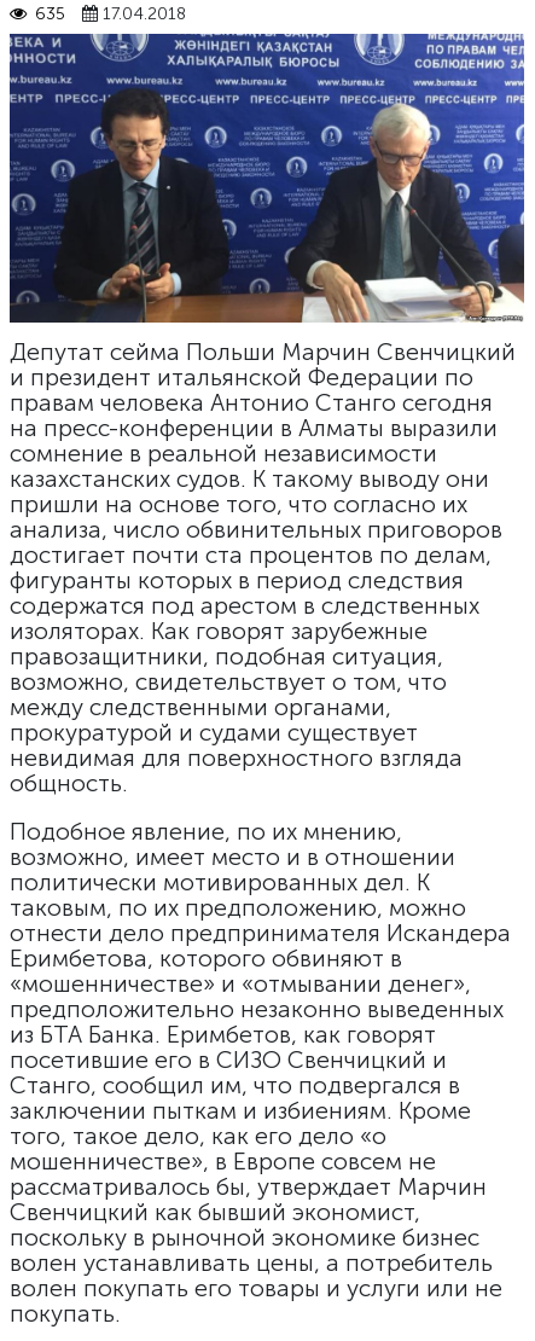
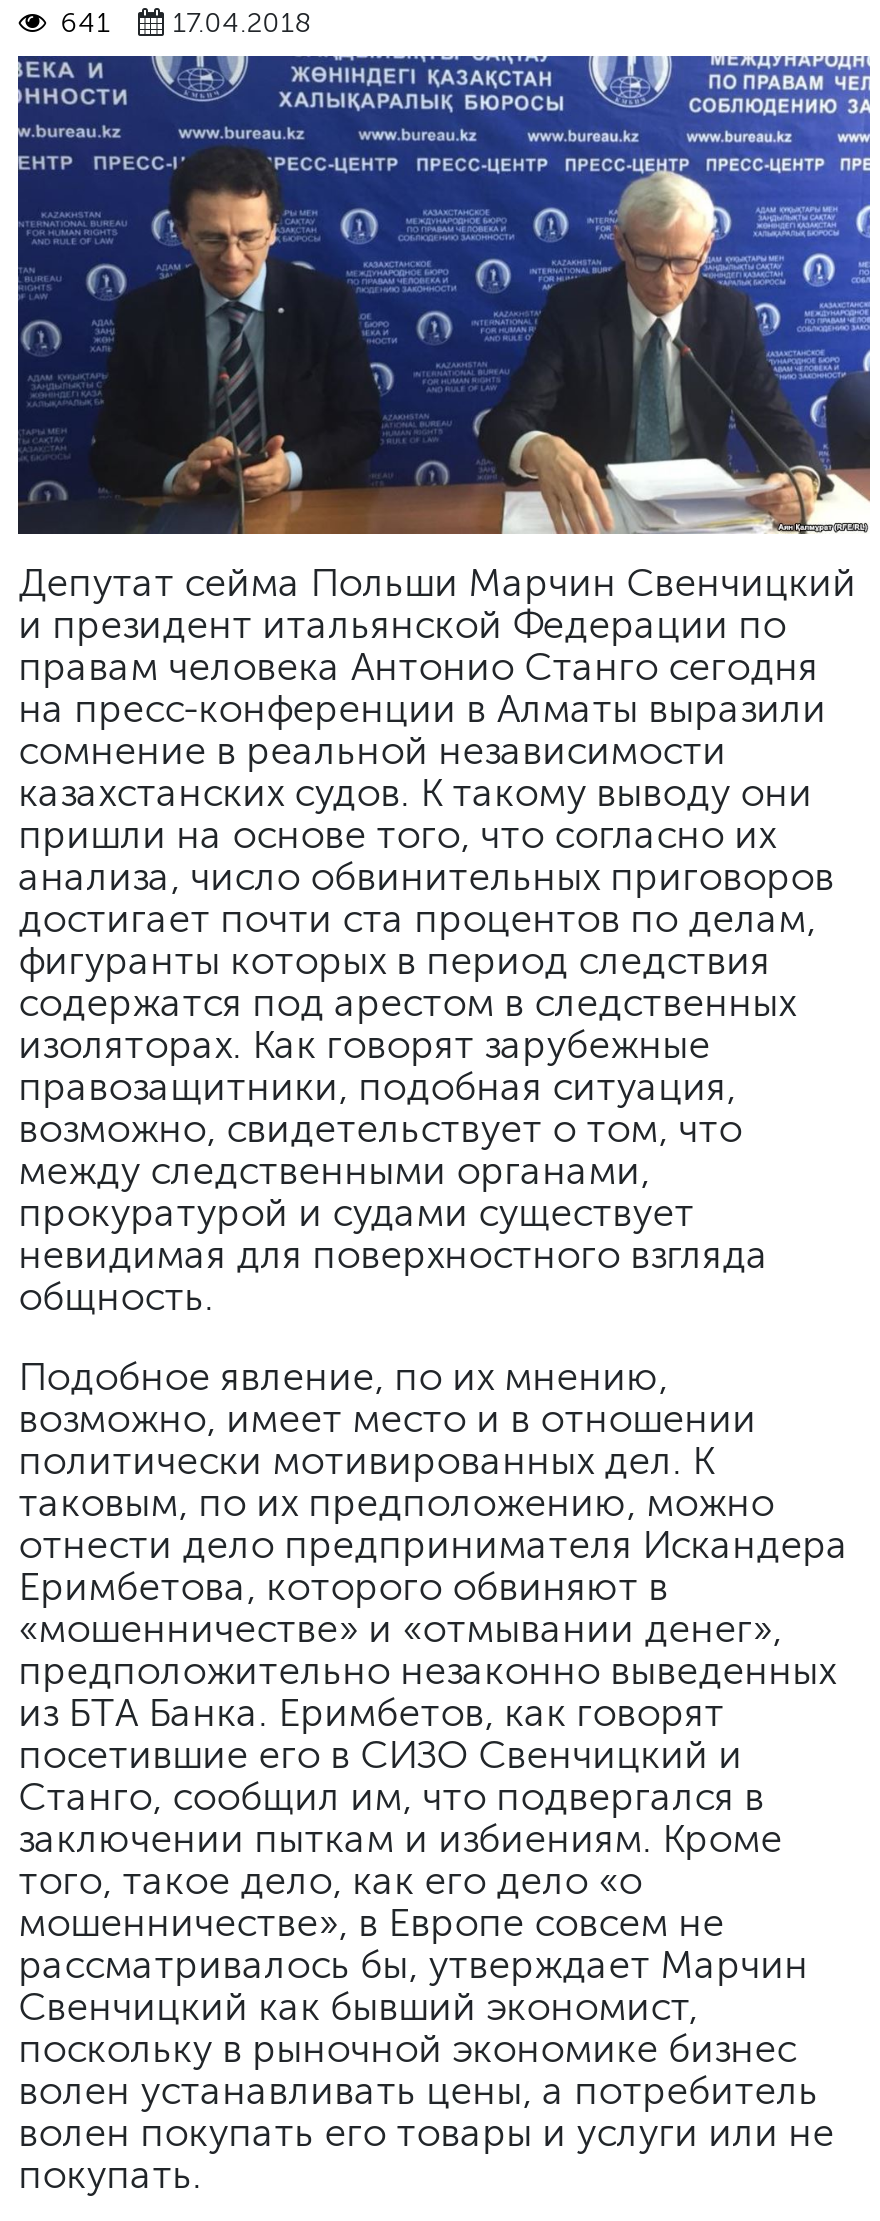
[35,4,186,24] 635 17.04.2018 -> [60,6,310,40] 641 17.04.2018

